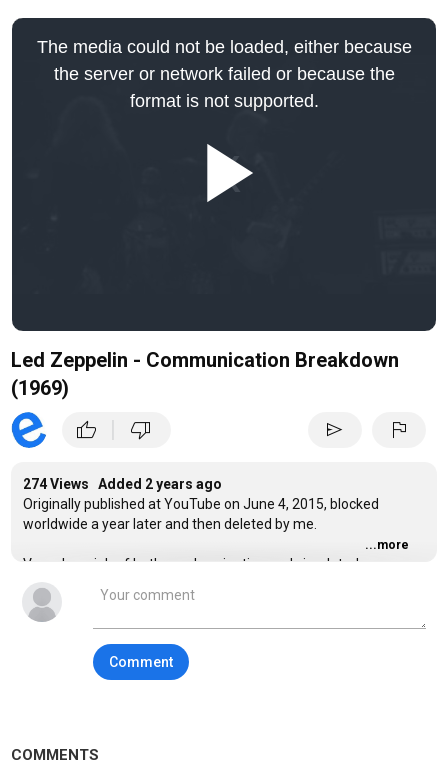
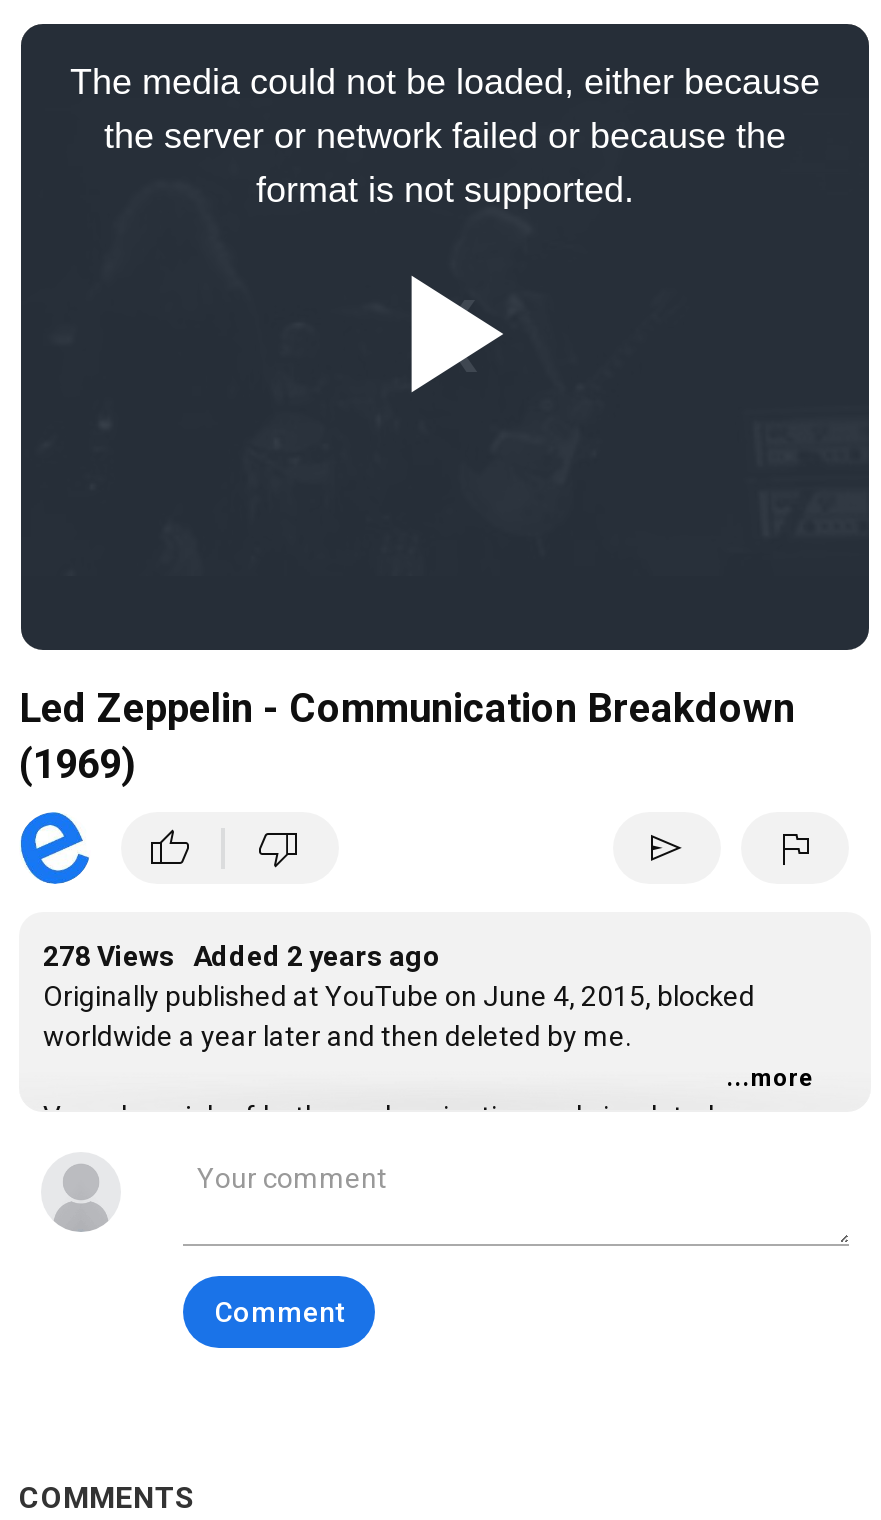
[23,476,222,492] 274 Views Added 2 years ago -> [43,940,441,972] 278 Views Added 2 years ago

